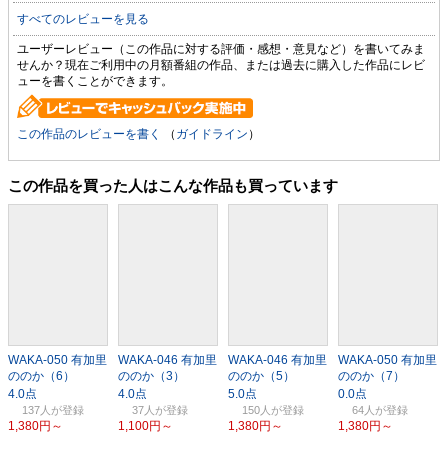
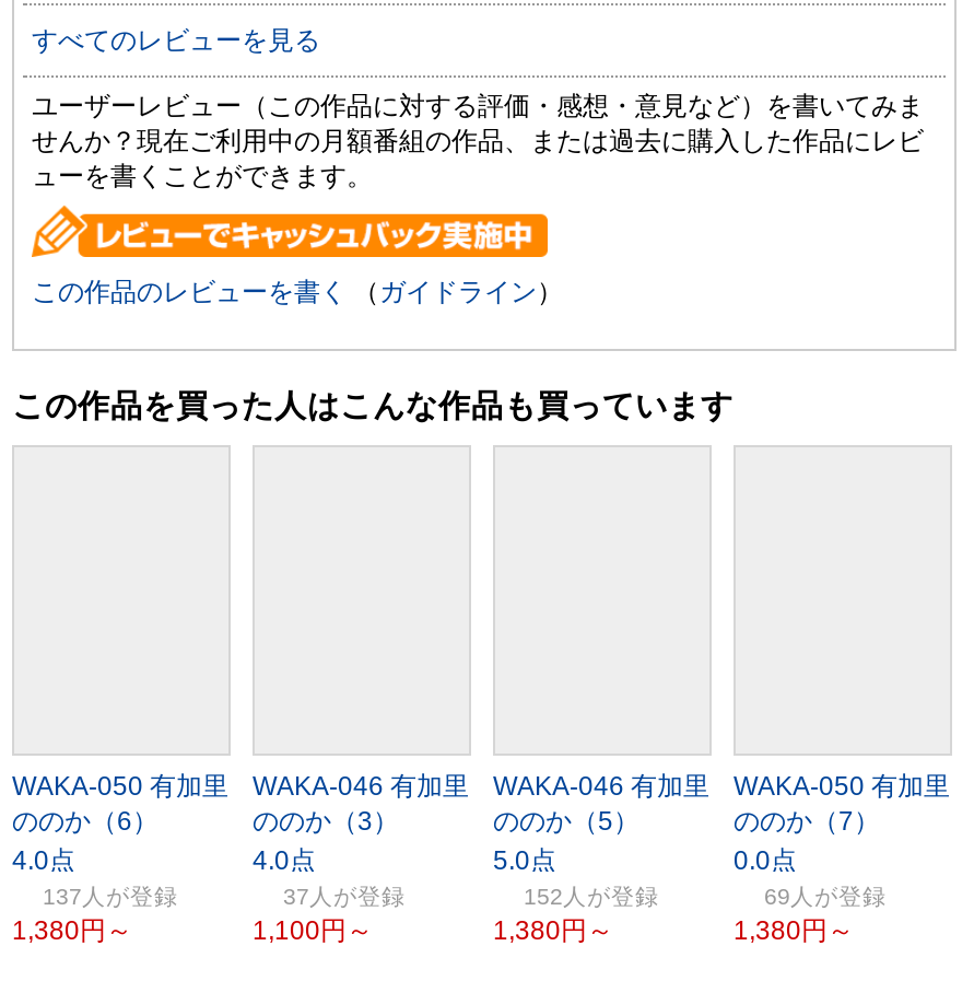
[242,404,271,416] 150人 -> [524,882,587,908] 152人
[352,404,375,416] 64人 -> [764,882,814,908] 69人

